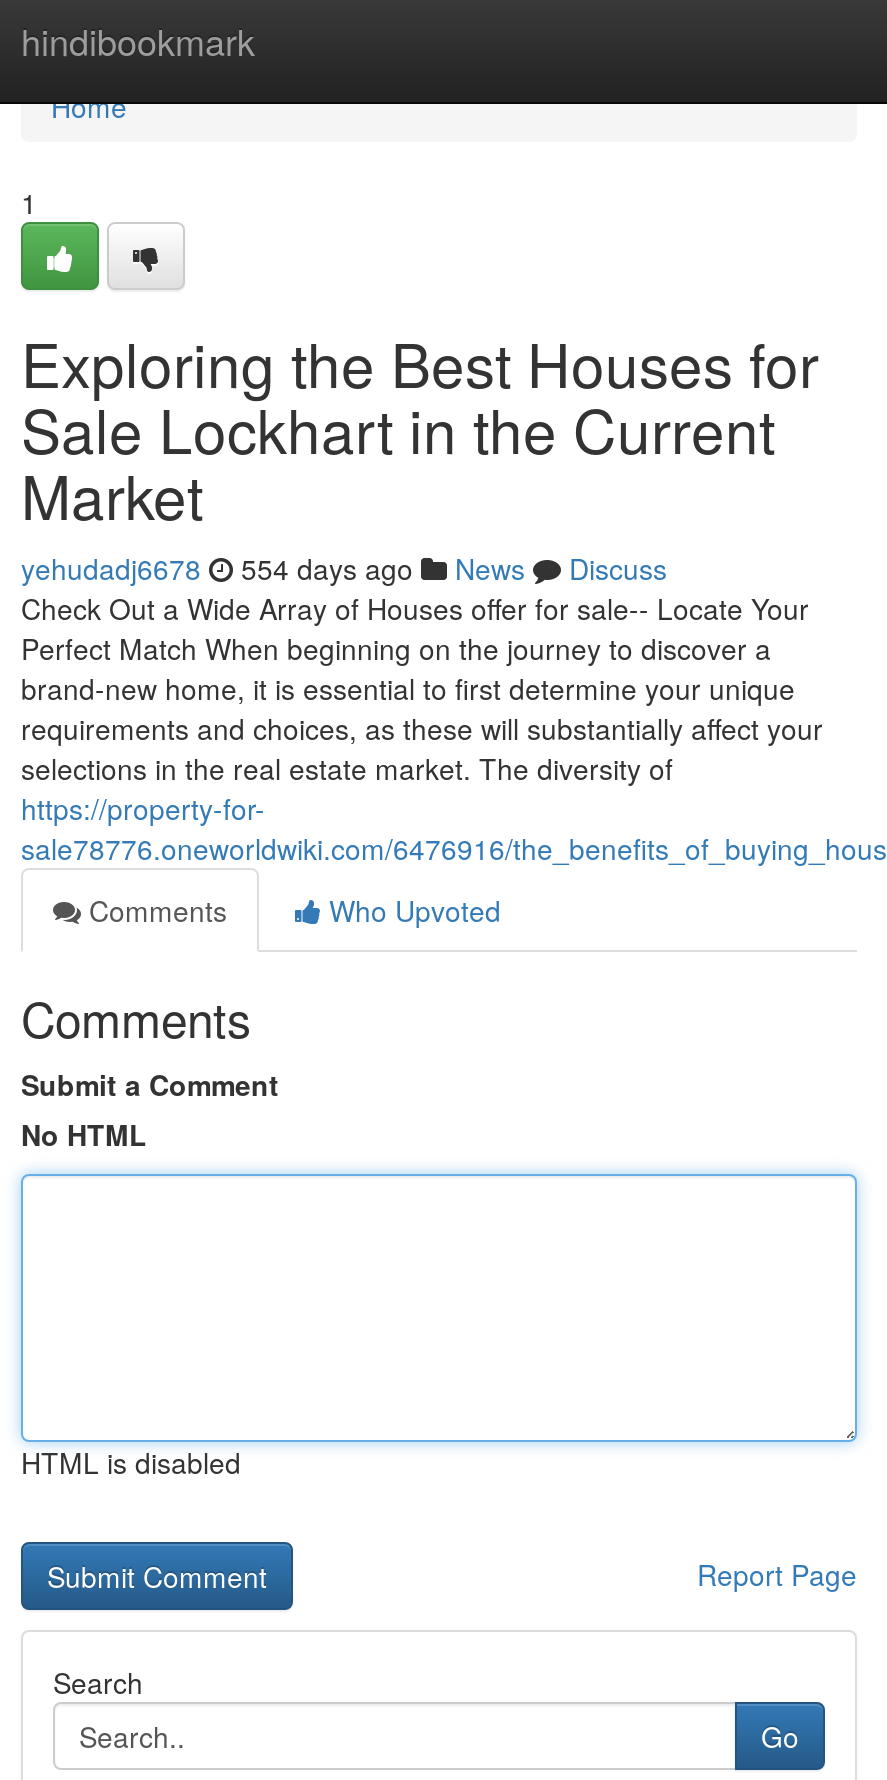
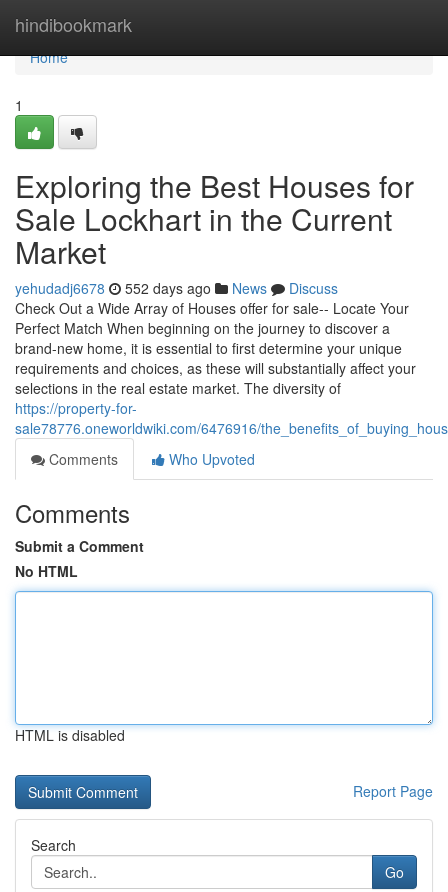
[21,548,667,588] yehudadj6678 554 days ago News Discuss -> [15,278,338,298] yehudadj6678 552 days ago News Discuss

